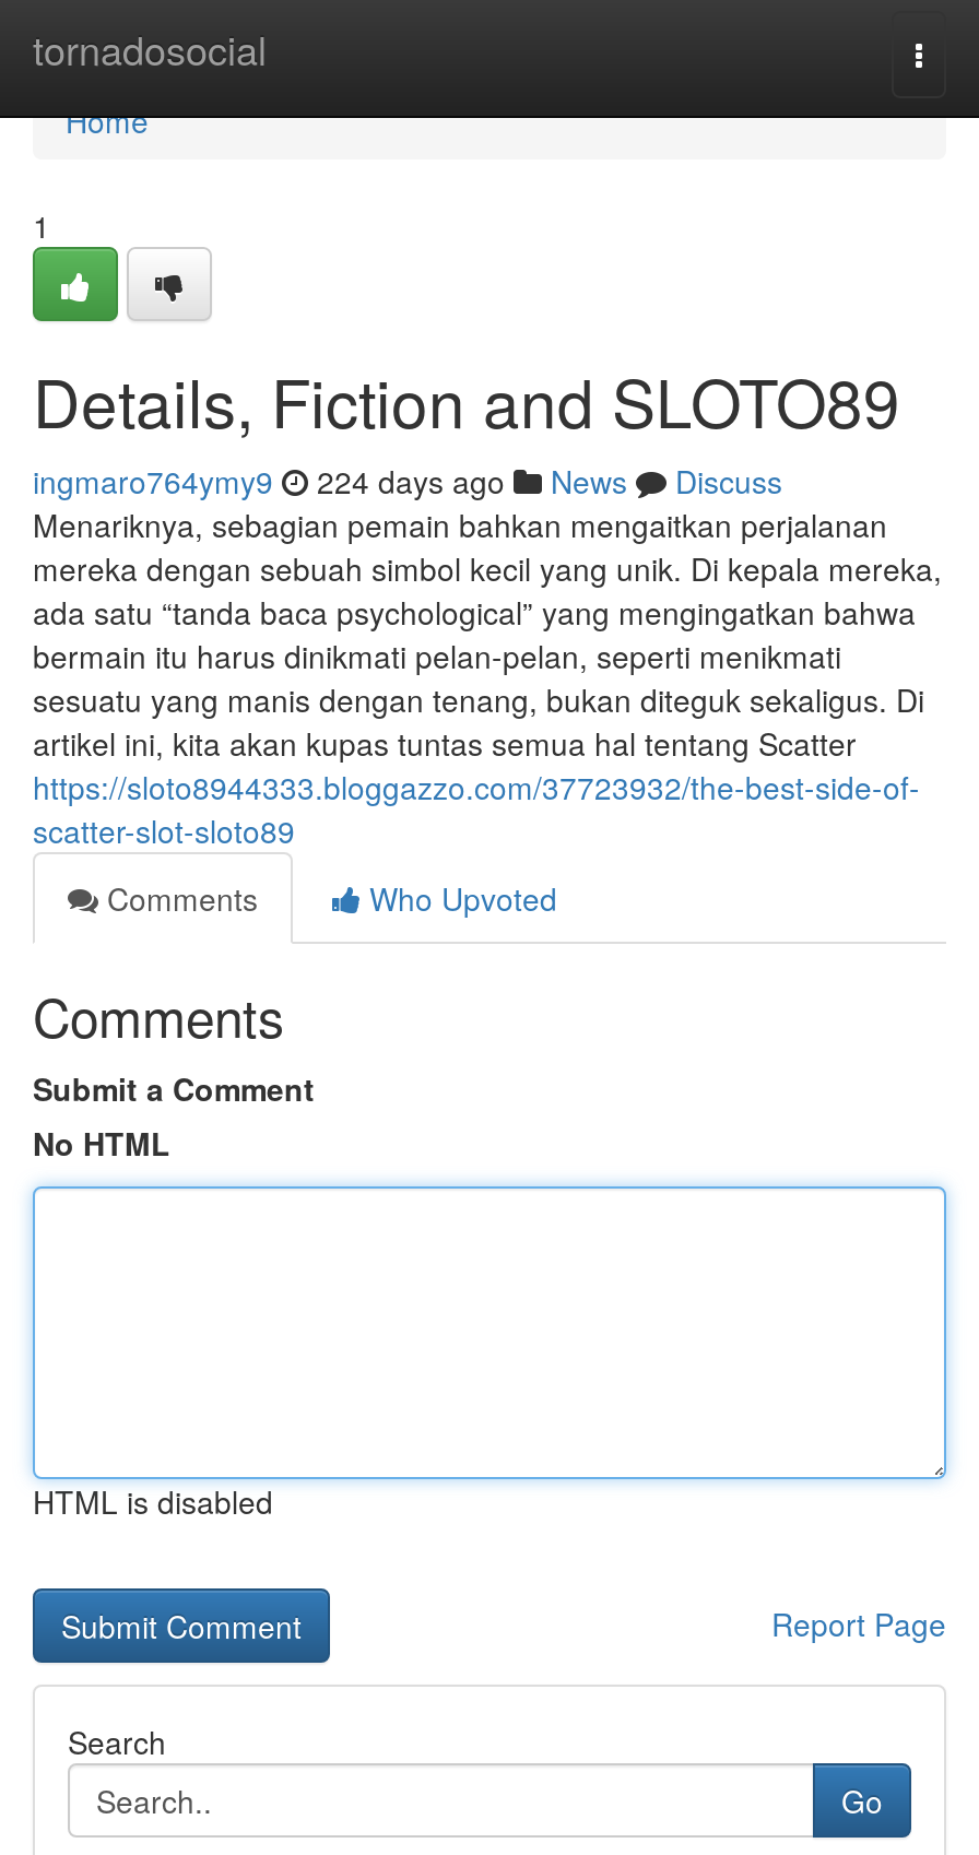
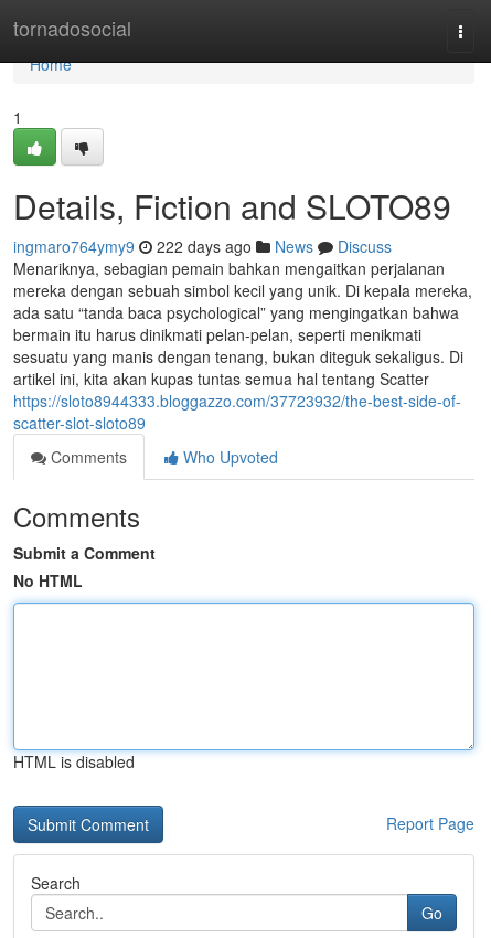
[33,459,782,503] ingmaro764ymy9 224 days ago News Discuss -> [13,235,392,257] ingmaro764ymy9 222 days ago News Discuss

